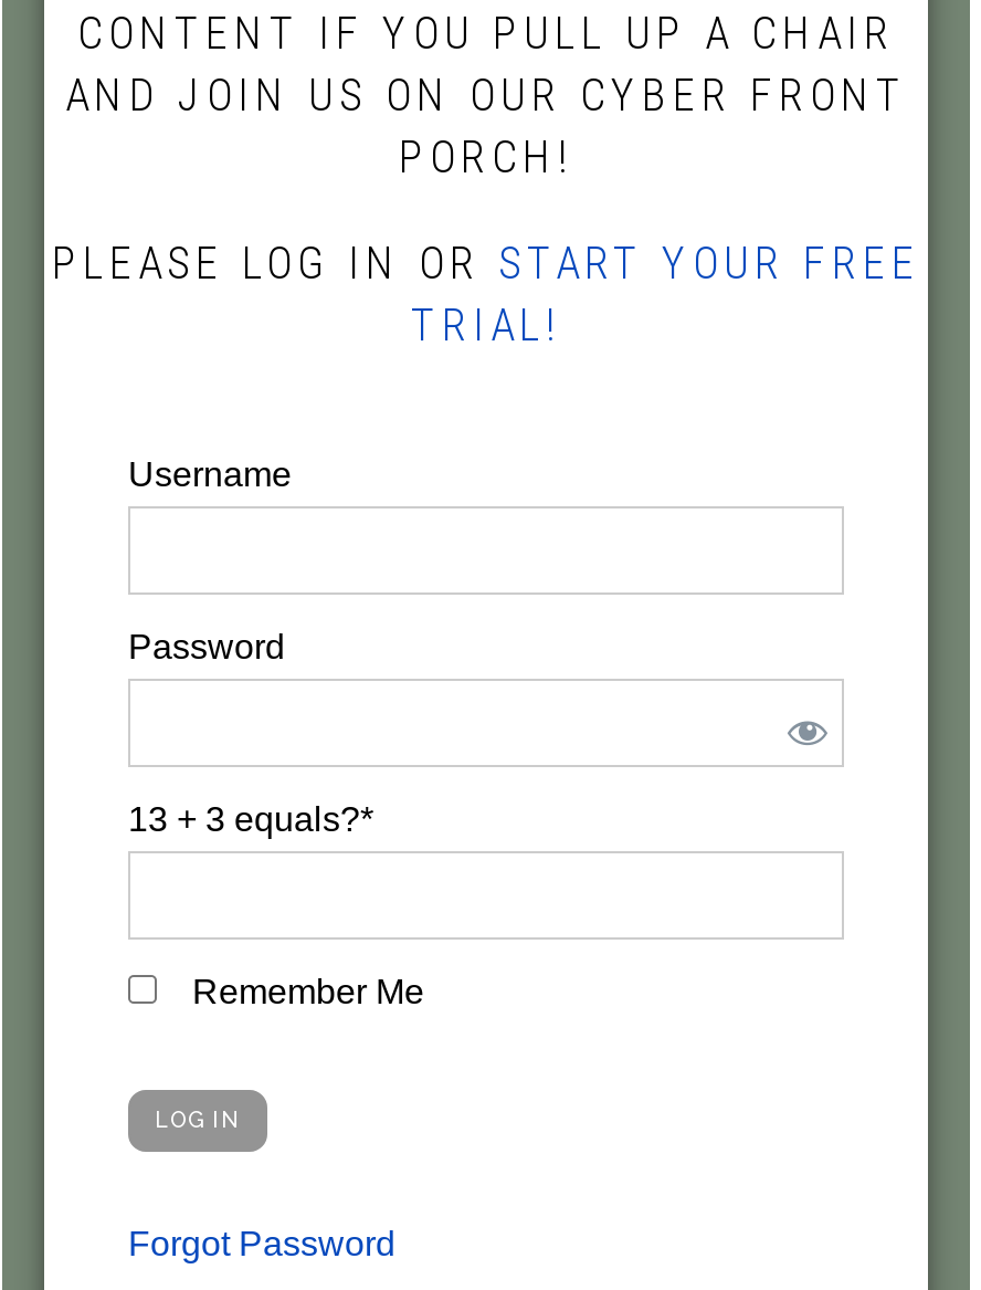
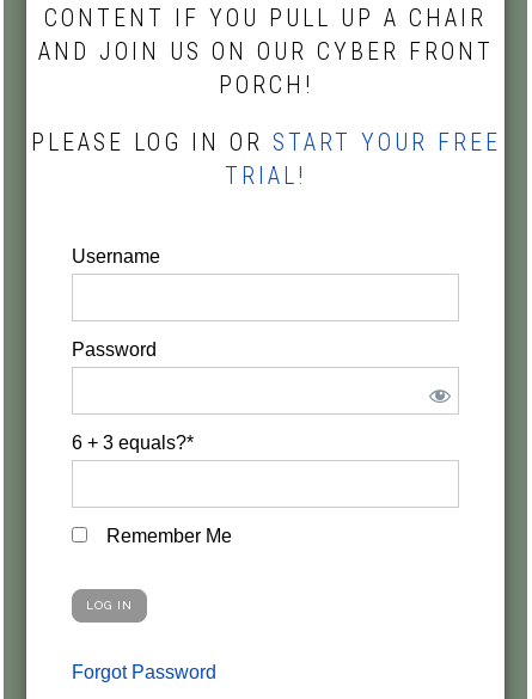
[128,800,373,838] 13 + 3 equals?* -> [72,433,194,453] 6 + 3 equals?*

